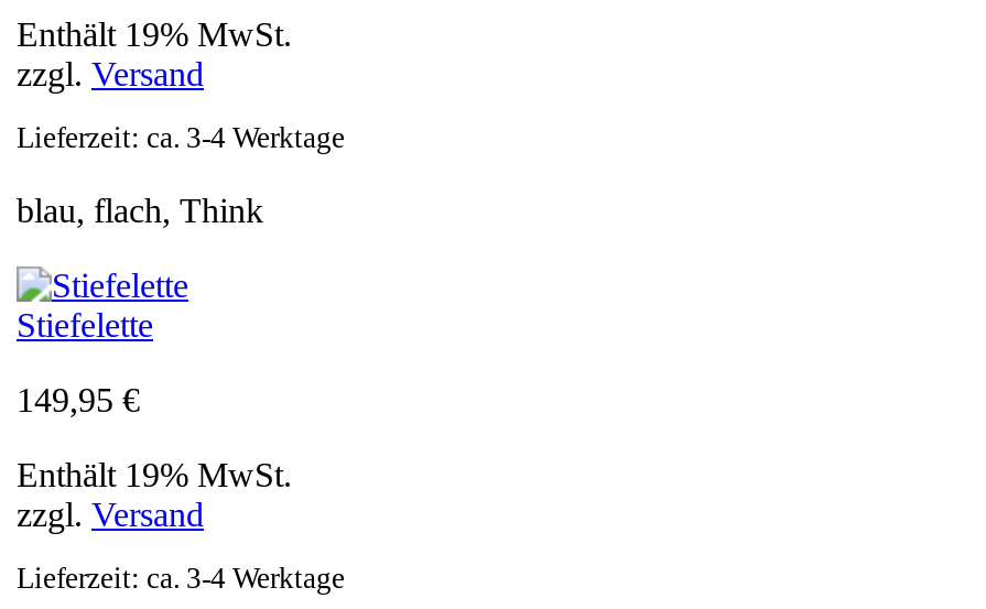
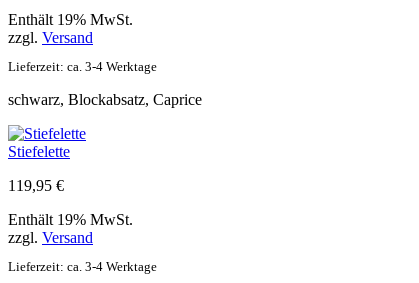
[17,191,263,228] blau, flach, Think -> [8,90,202,107] schwarz, Blockabsatz, Caprice
[17,380,140,417] 149,95 € -> [8,176,64,193] 119,95 €

